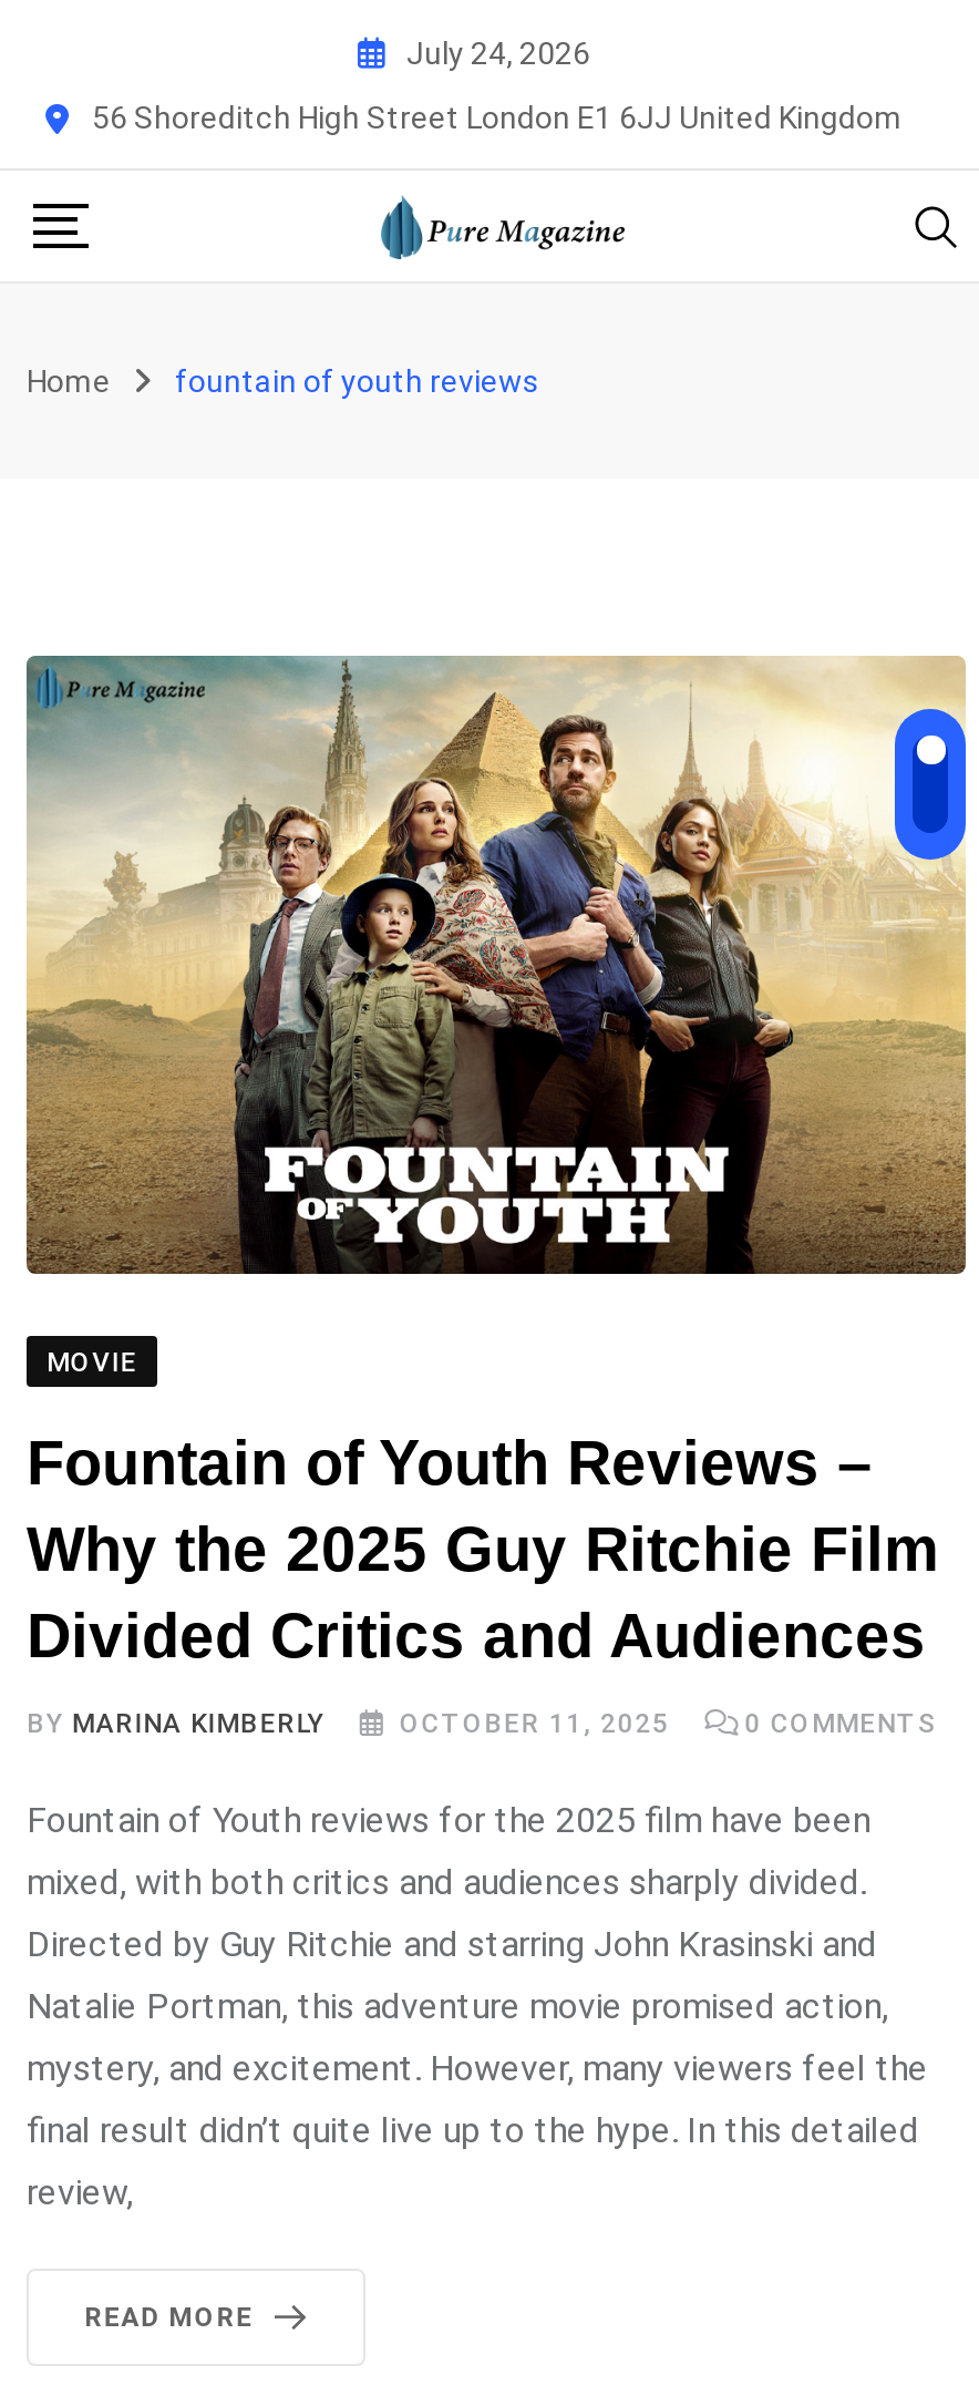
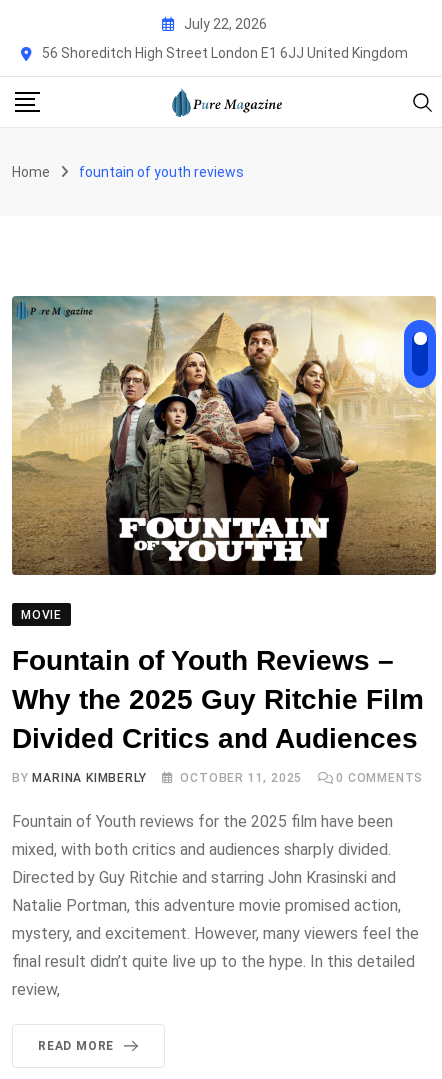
[406,34,590,70] July 24, 2026 -> [183,15,266,31] July 22, 2026

